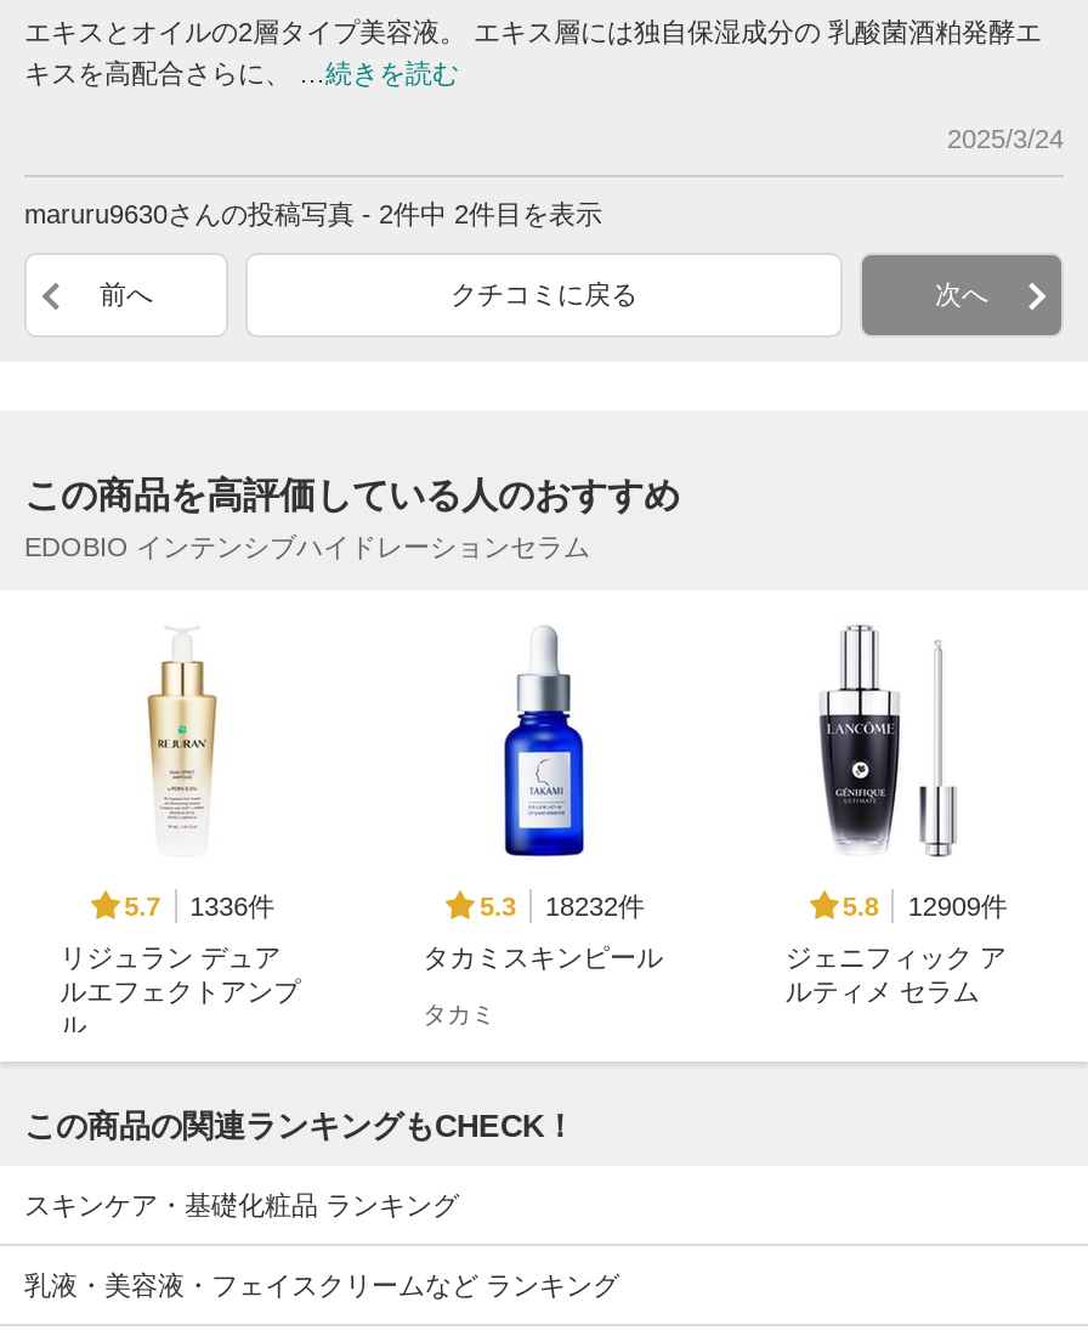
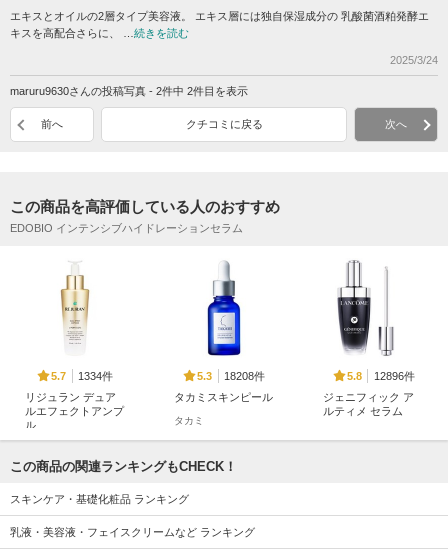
[124,890,275,921] 5.7 1336件 -> [51,369,113,382] 5.7 1334件
[480,890,645,921] 5.3 18232件 -> [197,369,265,382] 5.3 18208件
[842,890,1007,921] 5.8 12909件 -> [347,369,415,382] 5.8 12896件

